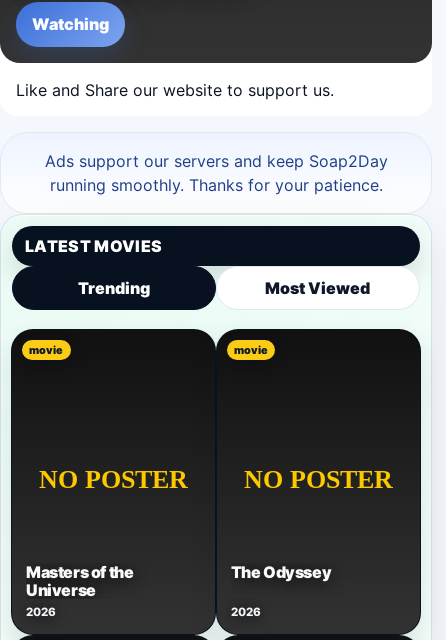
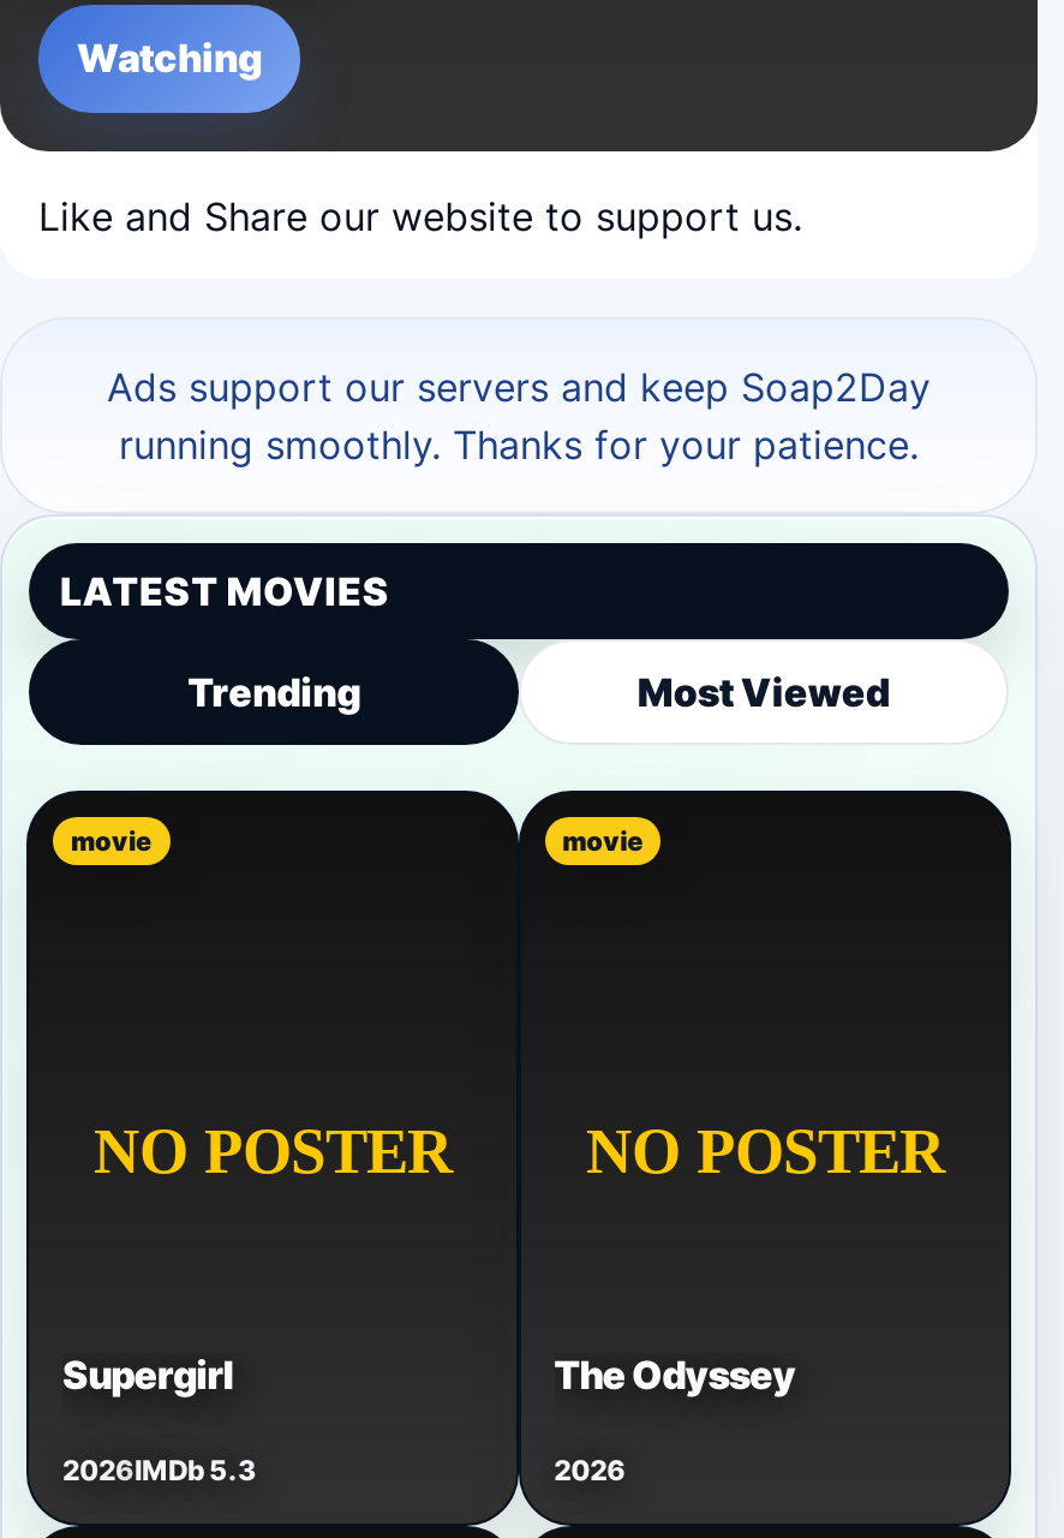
[26,562,133,619] Masters of the | Universe | 2026 -> [62,1350,257,1488] Supergirl | 2026IMDb 5.3

